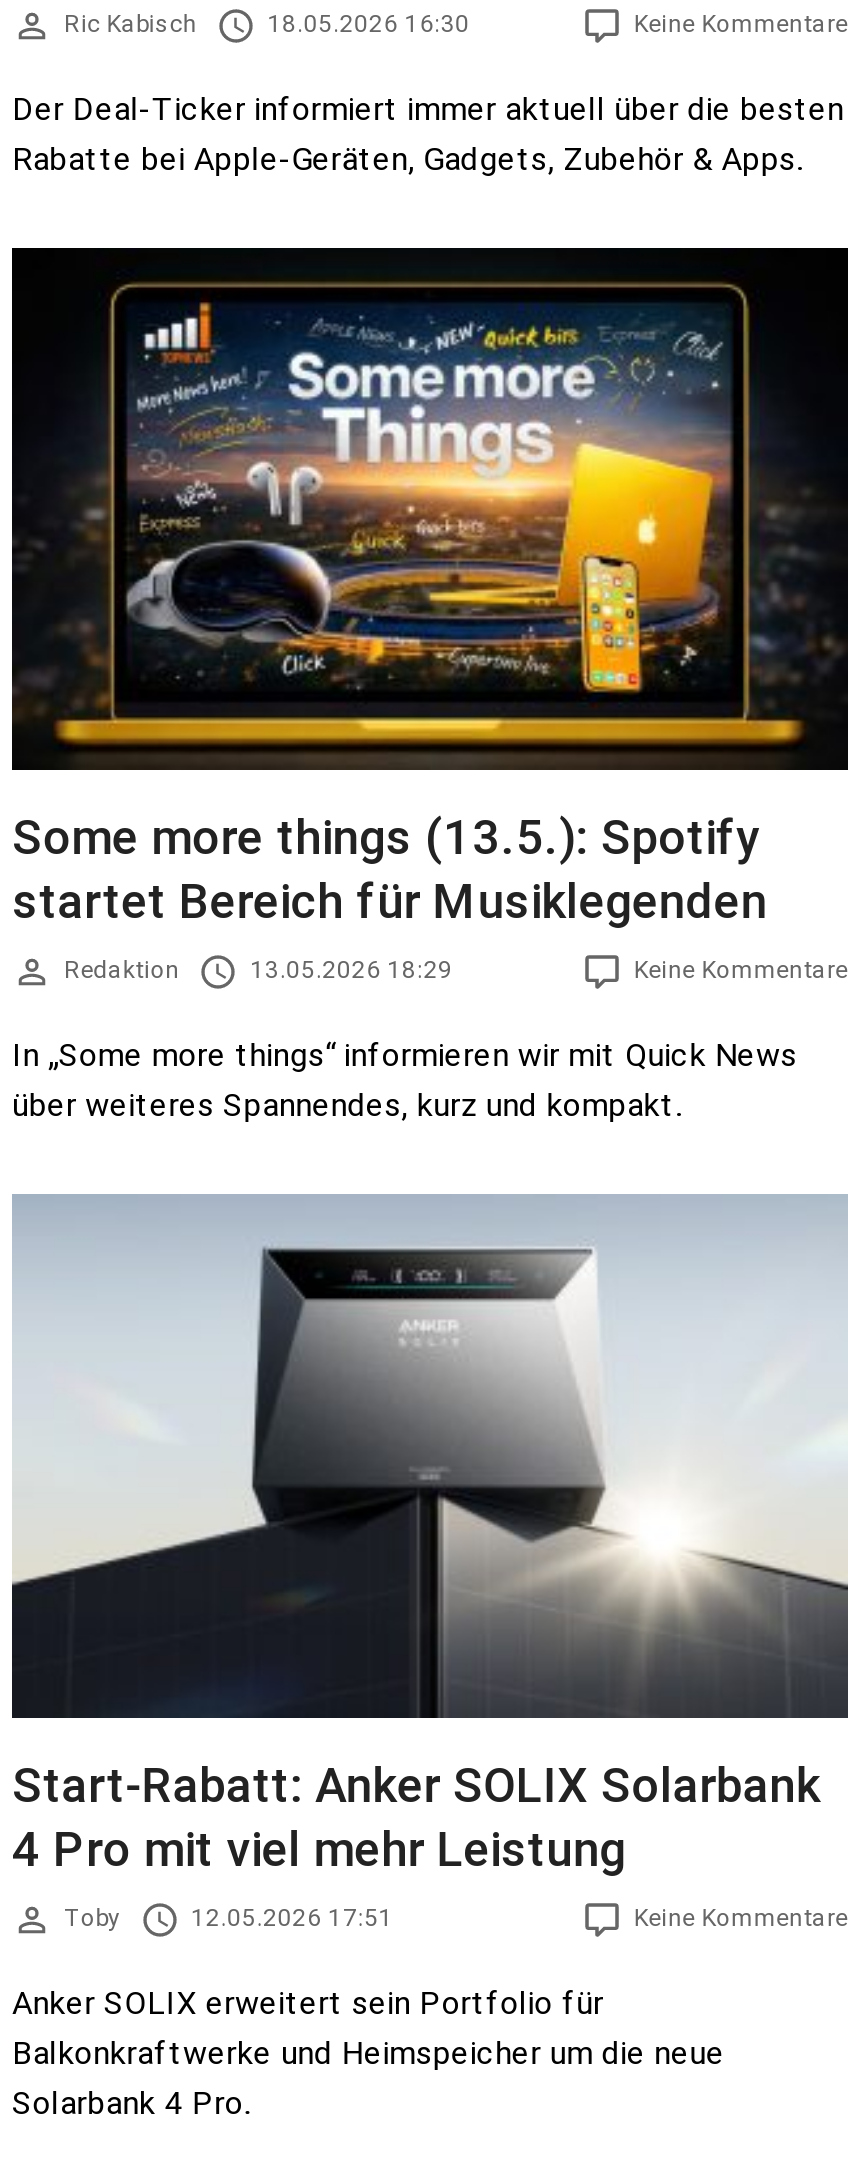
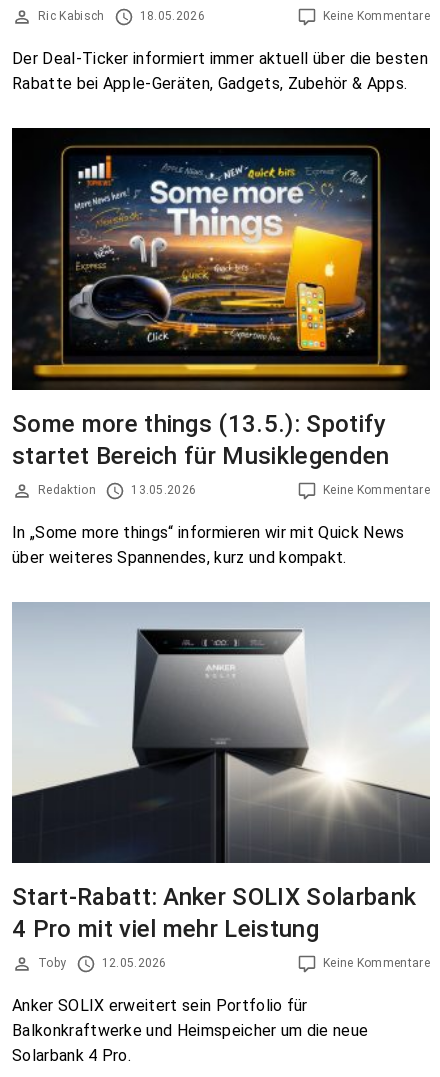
[268,10,470,38] 18.05.2026 16:30 -> [140,9,205,23] 18.05.2026
[250,957,453,985] 13.05.2026 18:29 -> [131,482,196,496] 13.05.2026
[191,1904,393,1932] 12.05.2026 17:51 -> [102,956,167,970] 12.05.2026

